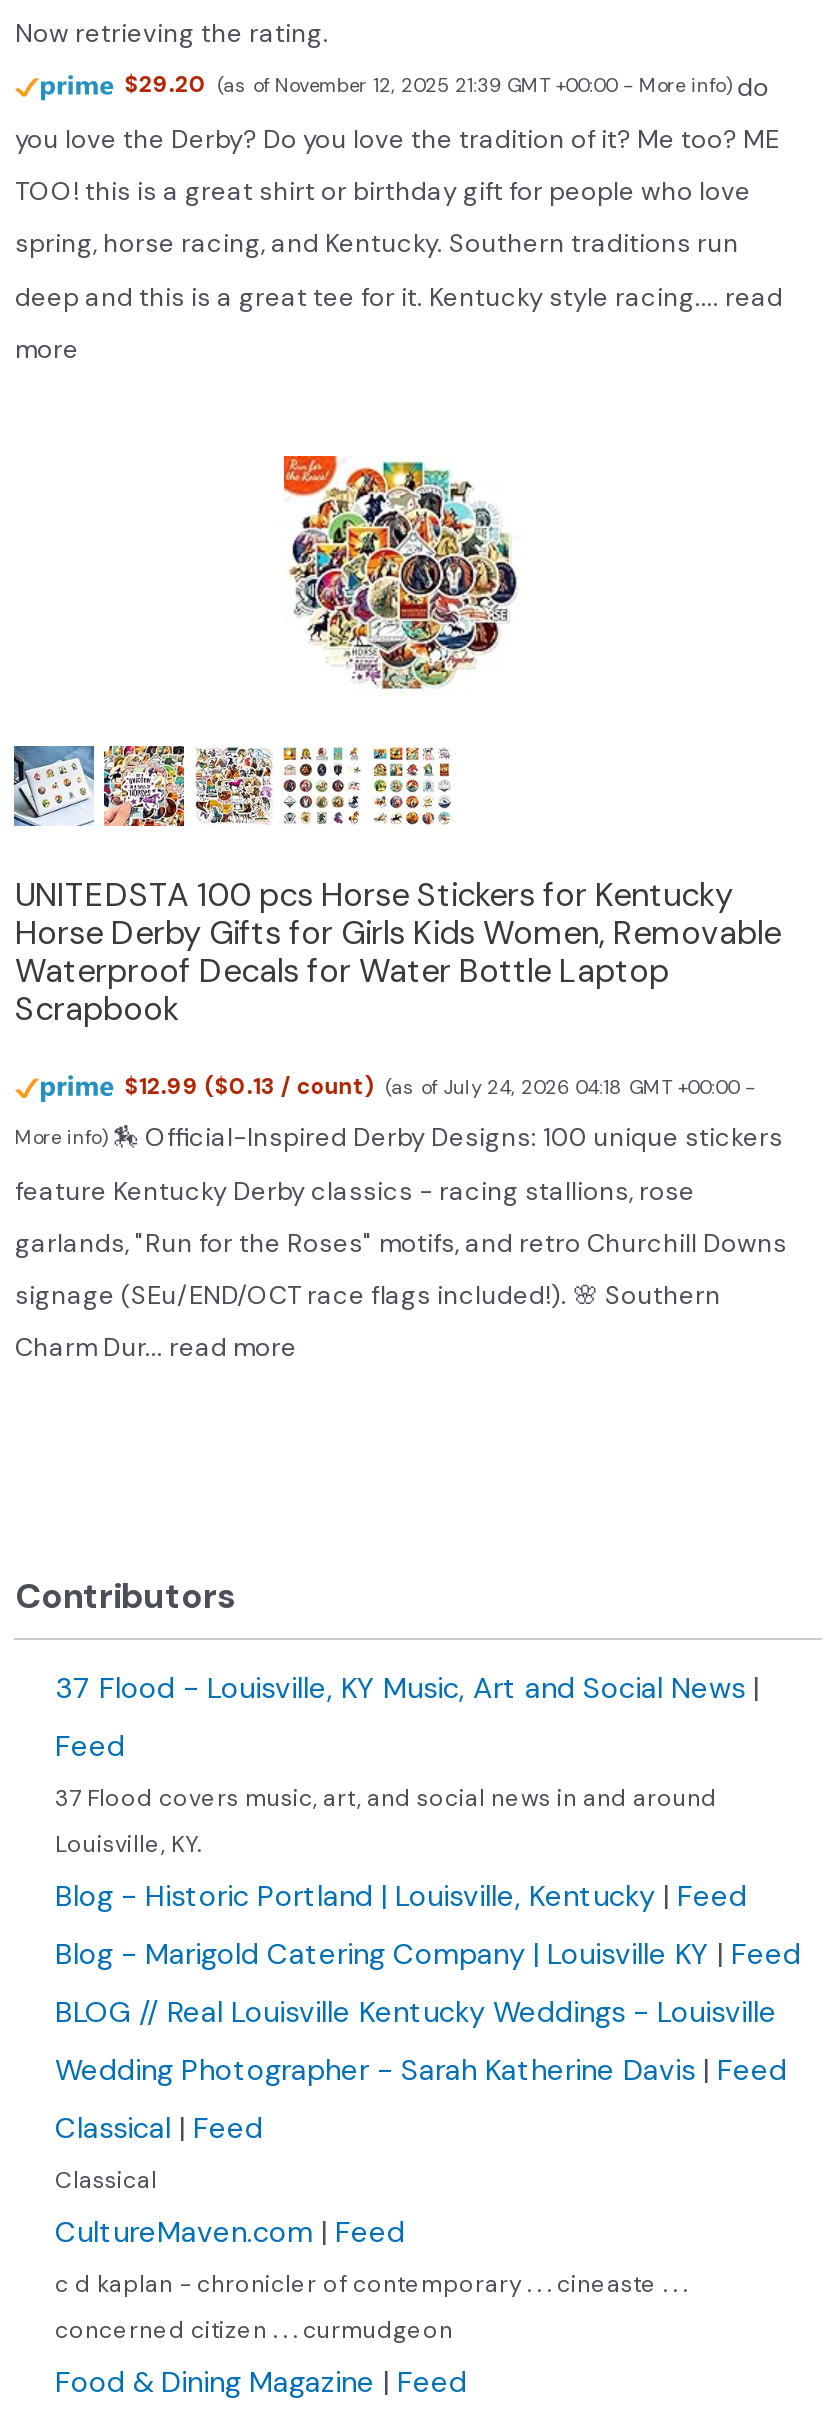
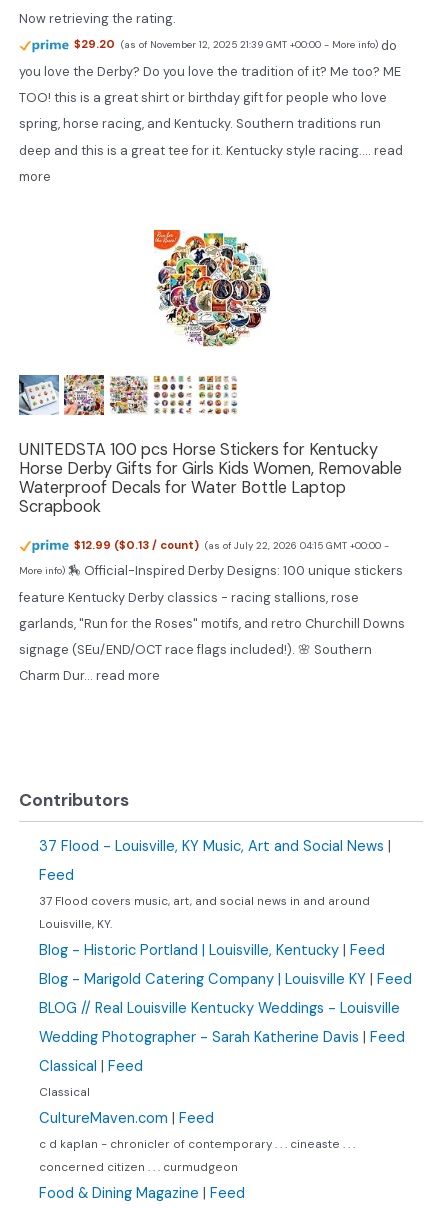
[125,1072,755,1102] $12.99 ($0.13 / count) (as of July 24, 2026 04:18 GMT +00:00 - -> [74,538,389,553] $12.99 ($0.13 / count) (as of July 22, 2026 04:15 GMT +00:00 -

